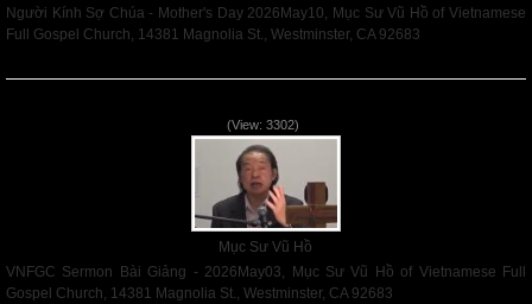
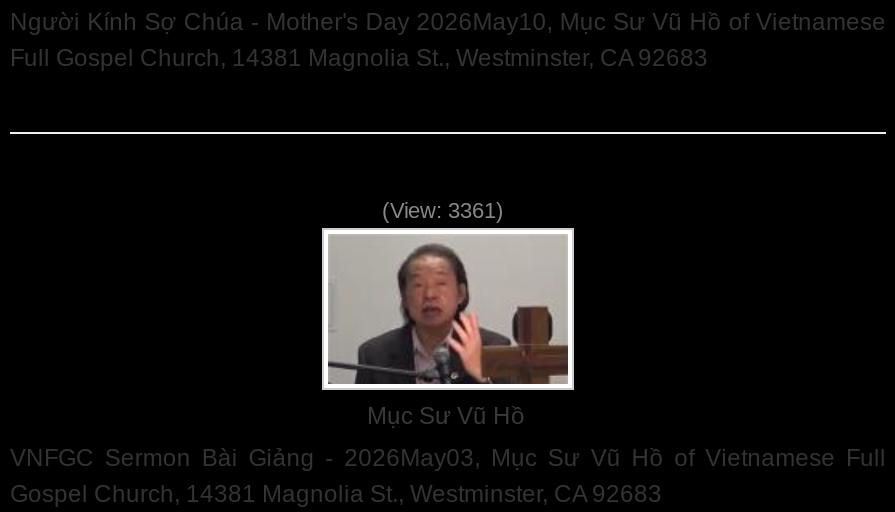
[227,118,299,132] (View: 3302) -> [382,198,504,222] (View: 3361)

